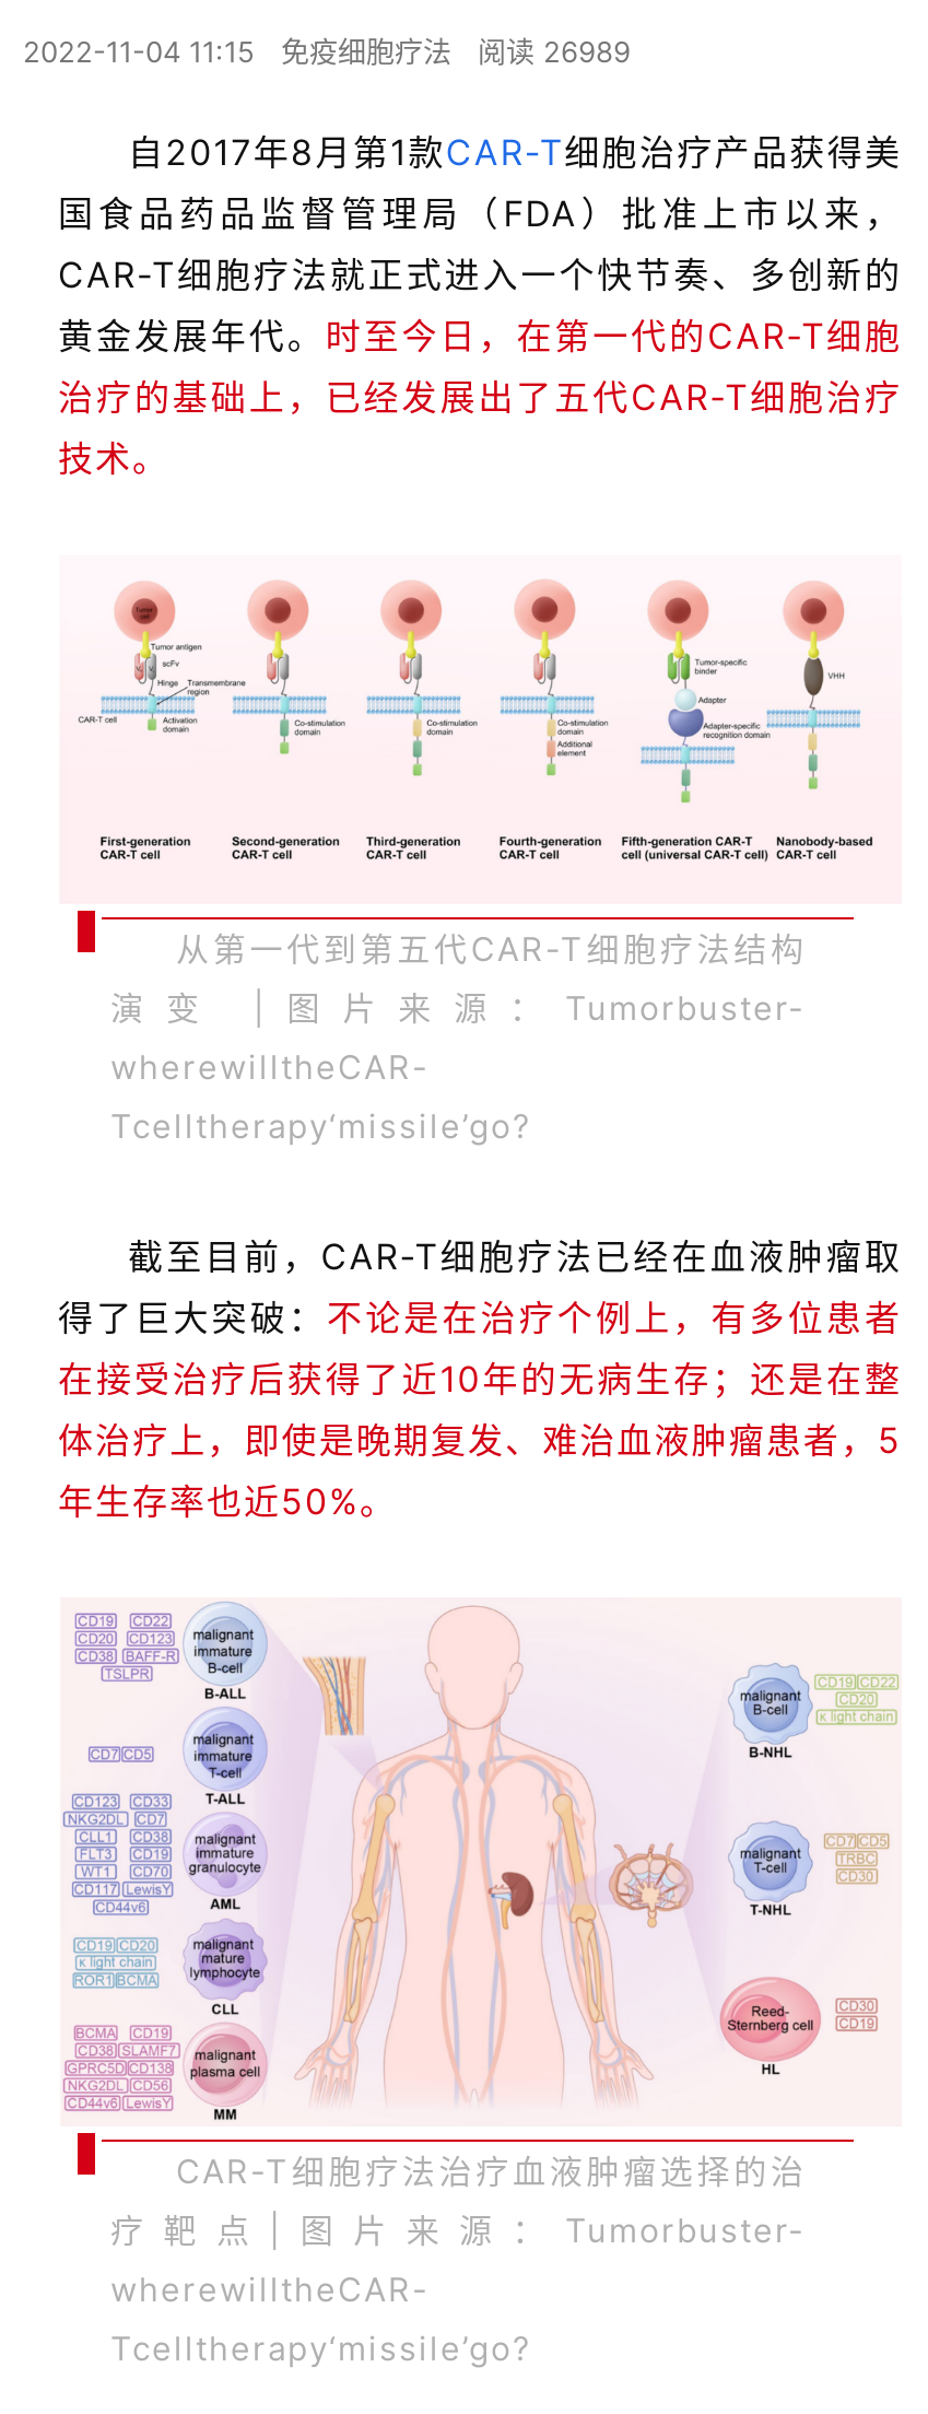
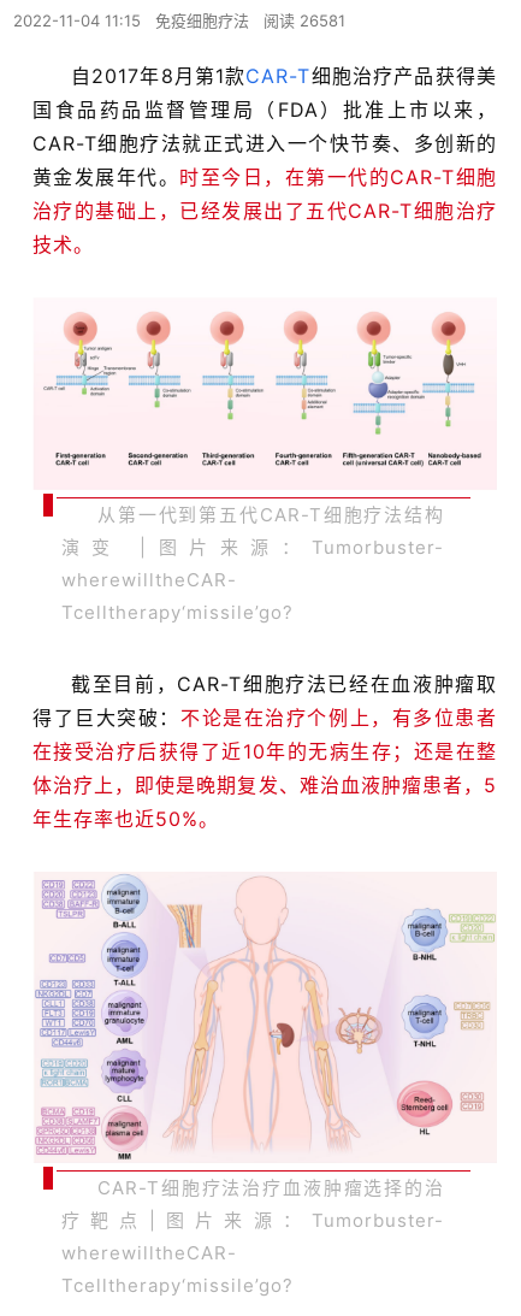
[23,34,631,69] 2022-11-04 11:15 免疫细胞疗法 阅读 26989 -> [13,11,345,30] 2022-11-04 11:15 免疫细胞疗法 阅读 26581

